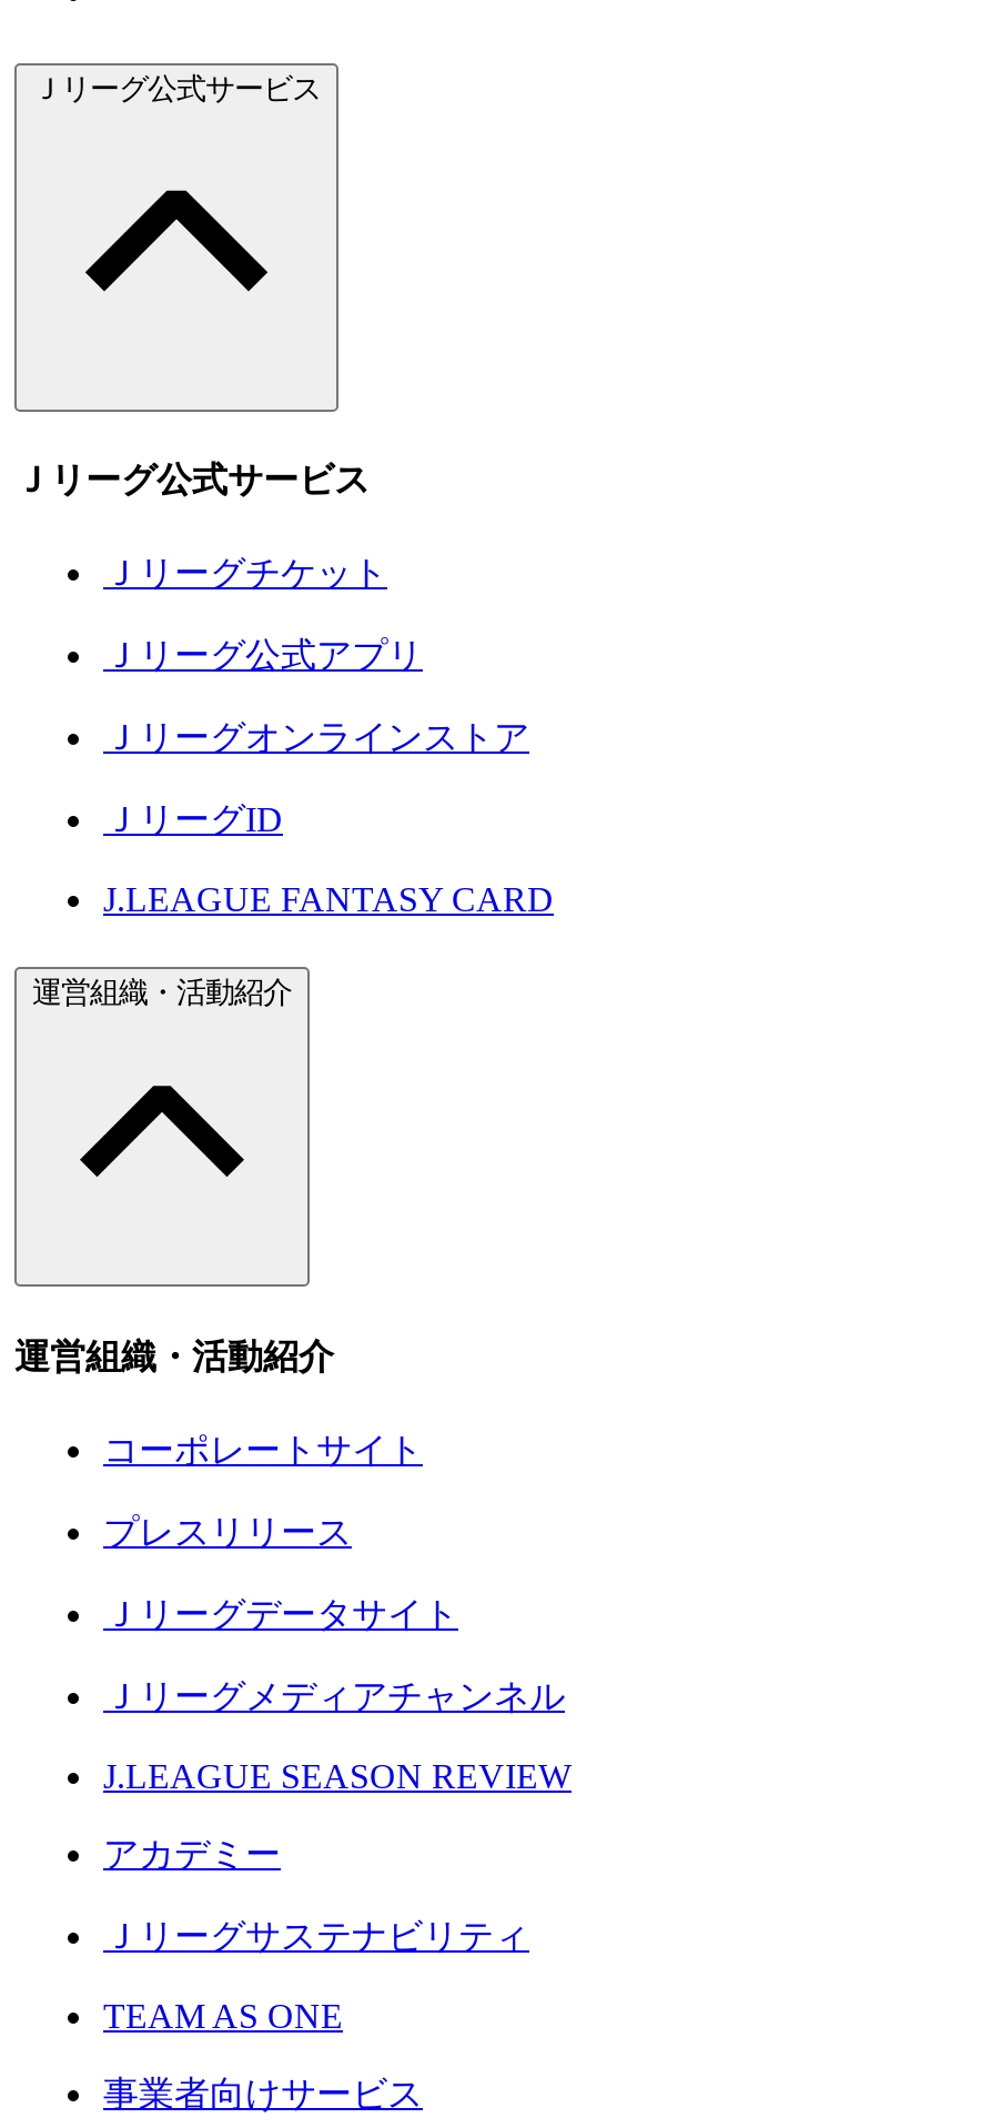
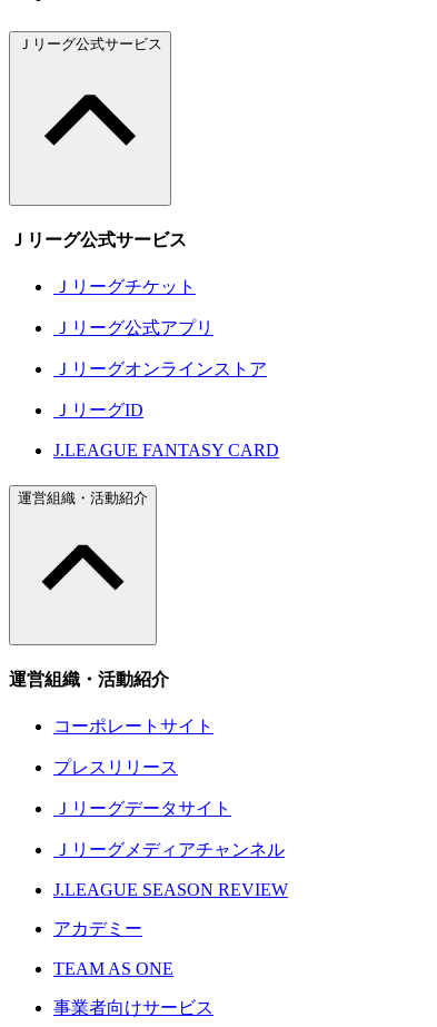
[103,1916,529,1954] Ｊリーグサステナビリティ -> none

